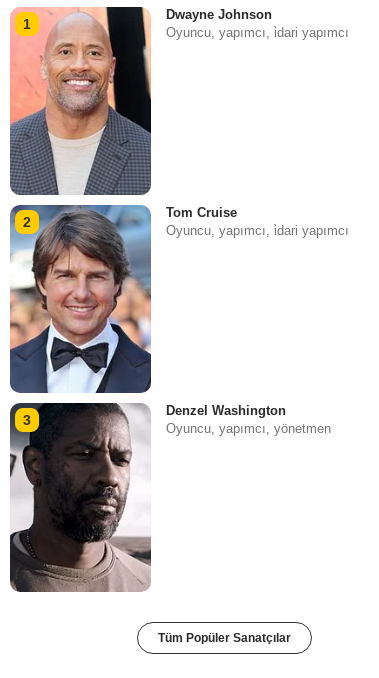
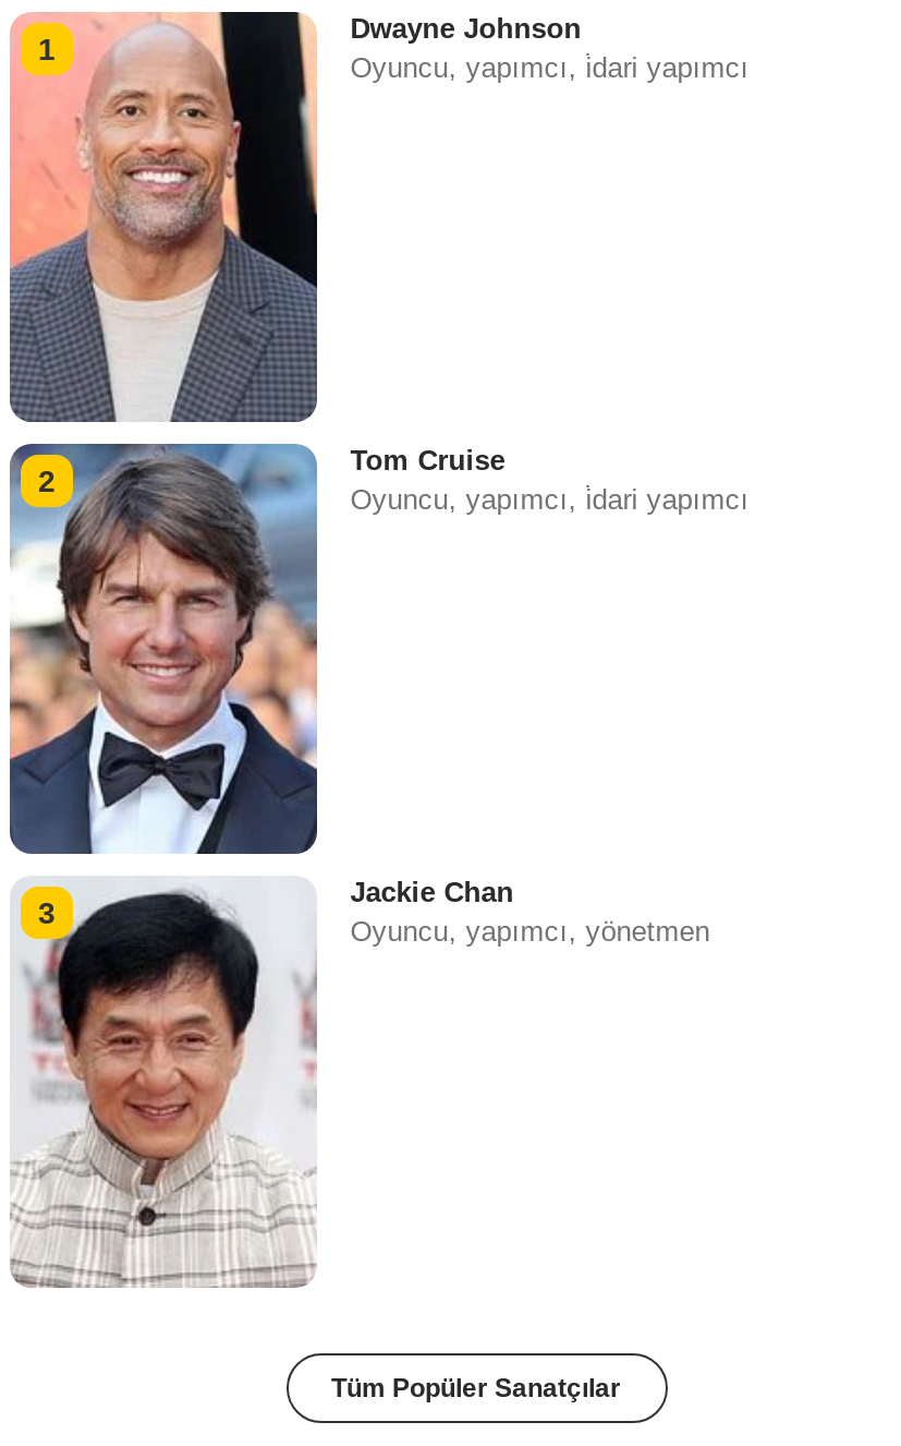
[9,402,286,592] [image] | Denzel Washington -> [10,876,514,1286] [image] | Jackie Chan

